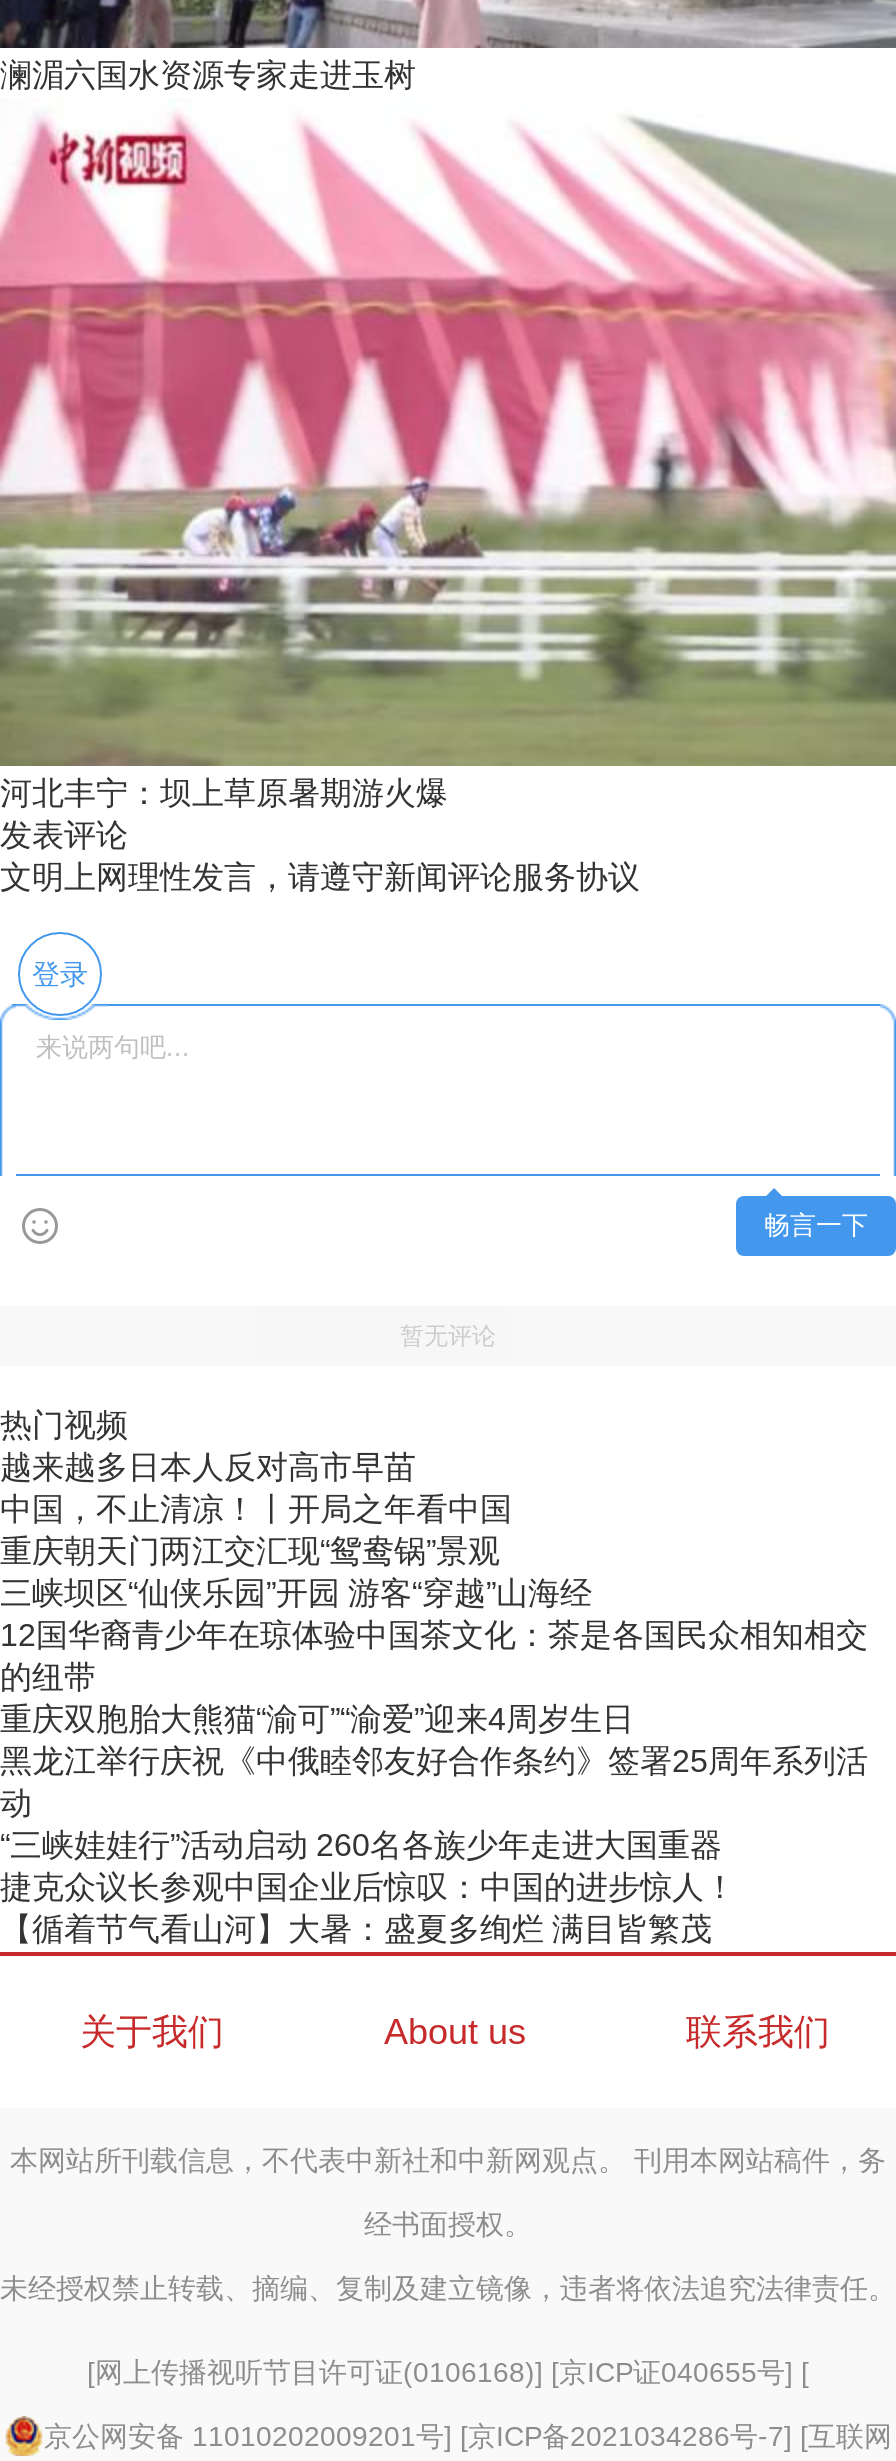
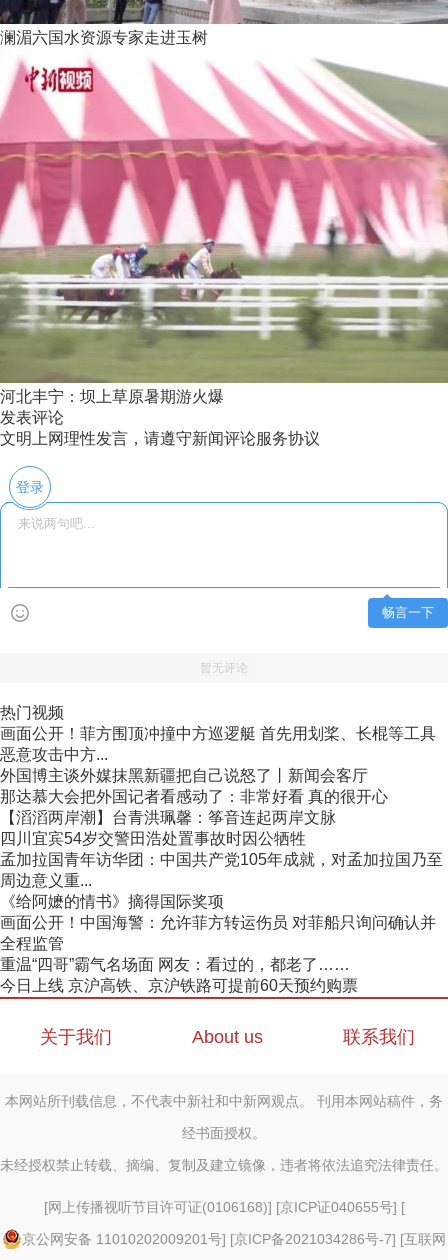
[0,1450,868,1946] 越来越多日本人反对高市早苗 | 中国，不止清凉！丨开局之年看中国 | 重庆朝天门两江交汇现“鸳鸯锅”景观 | 三峡坝区“仙侠乐园”开园 游客“穿越”山海经 | 12国华裔青少年在琼体验中国茶文化：茶是各国民众相知相交 | 的纽带 | 重庆双胞胎大熊猫“渝可”“渝爱”迎来4周岁生日 | 黑龙江举行庆祝《中俄睦邻友好合作条约》签署25周年系列活 | 动 | “三峡娃娃行”活动启动 260名各族少年走进大国重器 | 捷克众议长参观中国企业后惊叹：中国的进步惊人！ | 【循着节气看山河】大暑：盛夏多绚烂 满目皆繁茂 -> [0,725,443,994] 画面公开！菲方围顶冲撞中方巡逻艇 首先用划桨、长棍等工具 | 恶意攻击中方... | 外国博主谈外媒抹黑新疆把自己说怒了丨新闻会客厅 | 那达慕大会把外国记者看感动了：非常好看 真的很开心 | 【滔滔两岸潮】台青洪珮馨：筝音连起两岸文脉 | 四川宜宾54岁交警田浩处置事故时因公牺牲 | 孟加拉国青年访华团：中国共产党105年成就，对孟加拉国乃至 | 周边意义重... | 《给阿嬷的情书》摘得国际奖项 | 画面公开！中国海警：允许菲方转运伤员 对菲船只询问确认并 | 全程监管 | 重温“四哥”霸气名场面 网友：看过的，都老了…… | 今日上线 京沪高铁、京沪铁路可提前60天预约购票

